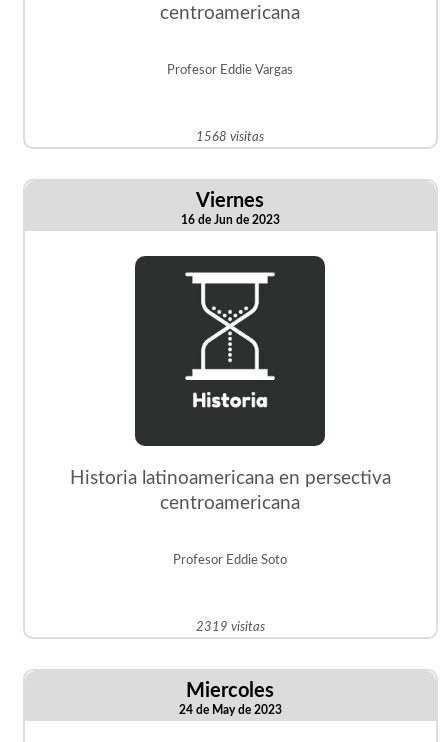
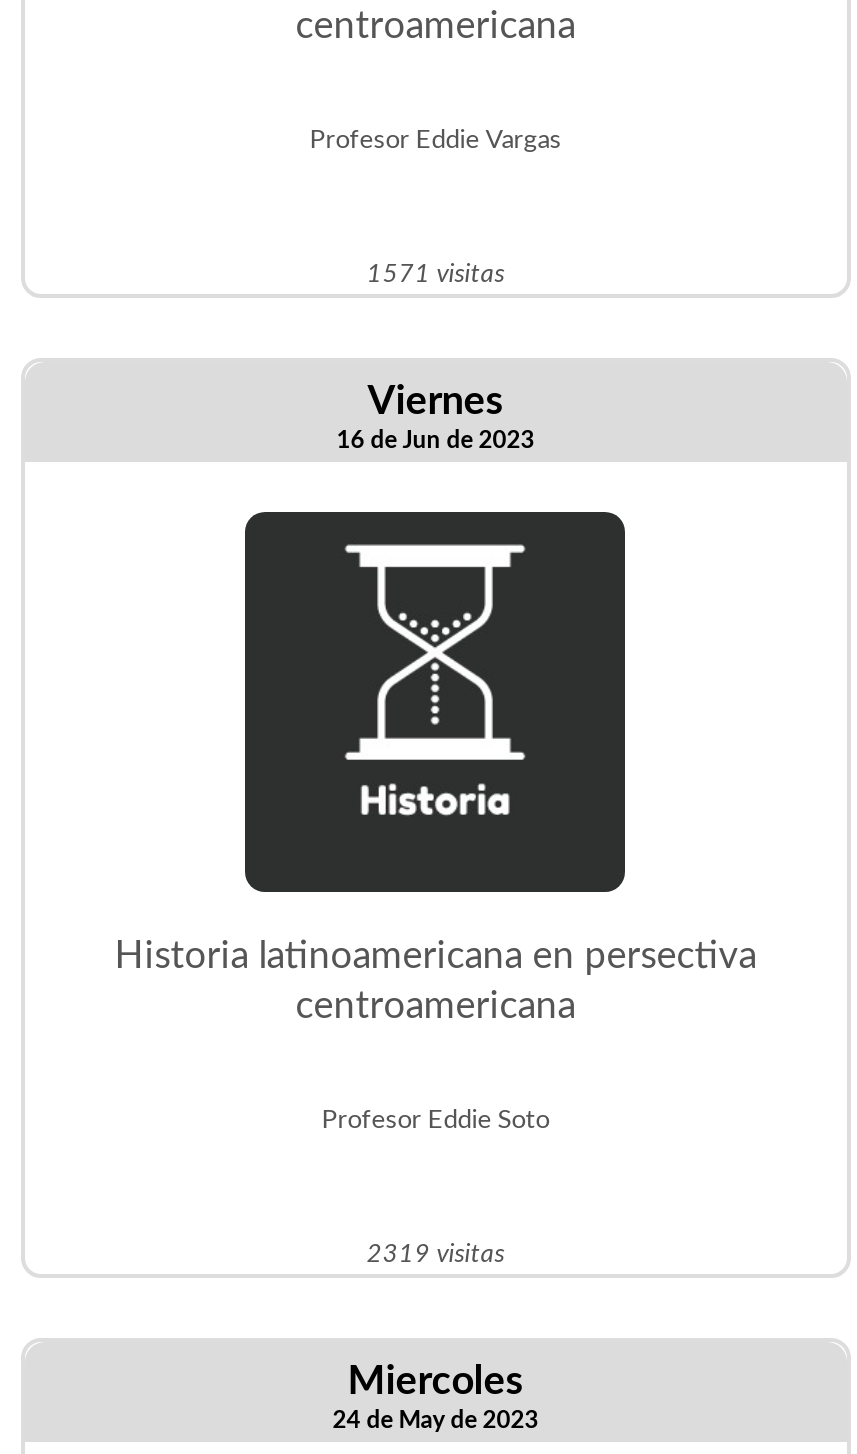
[196,130,264,144] 1568 visitas -> [367,260,505,288] 1571 visitas

